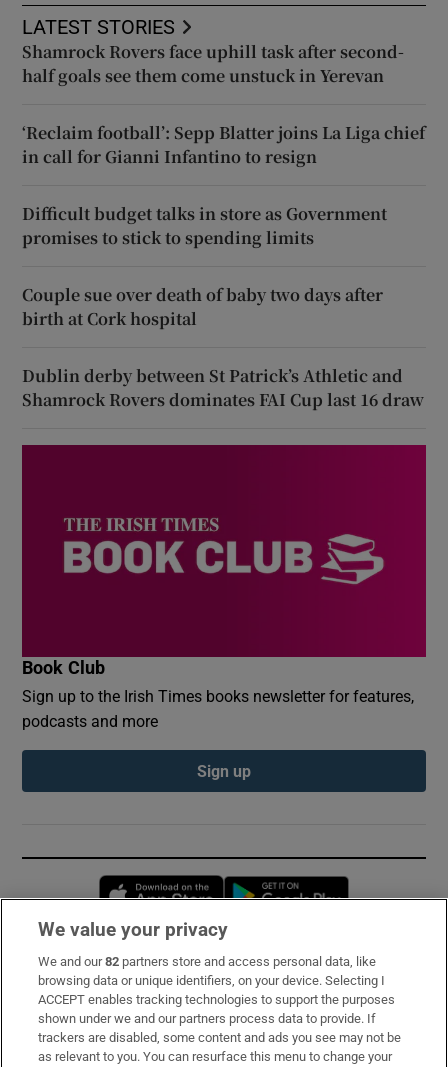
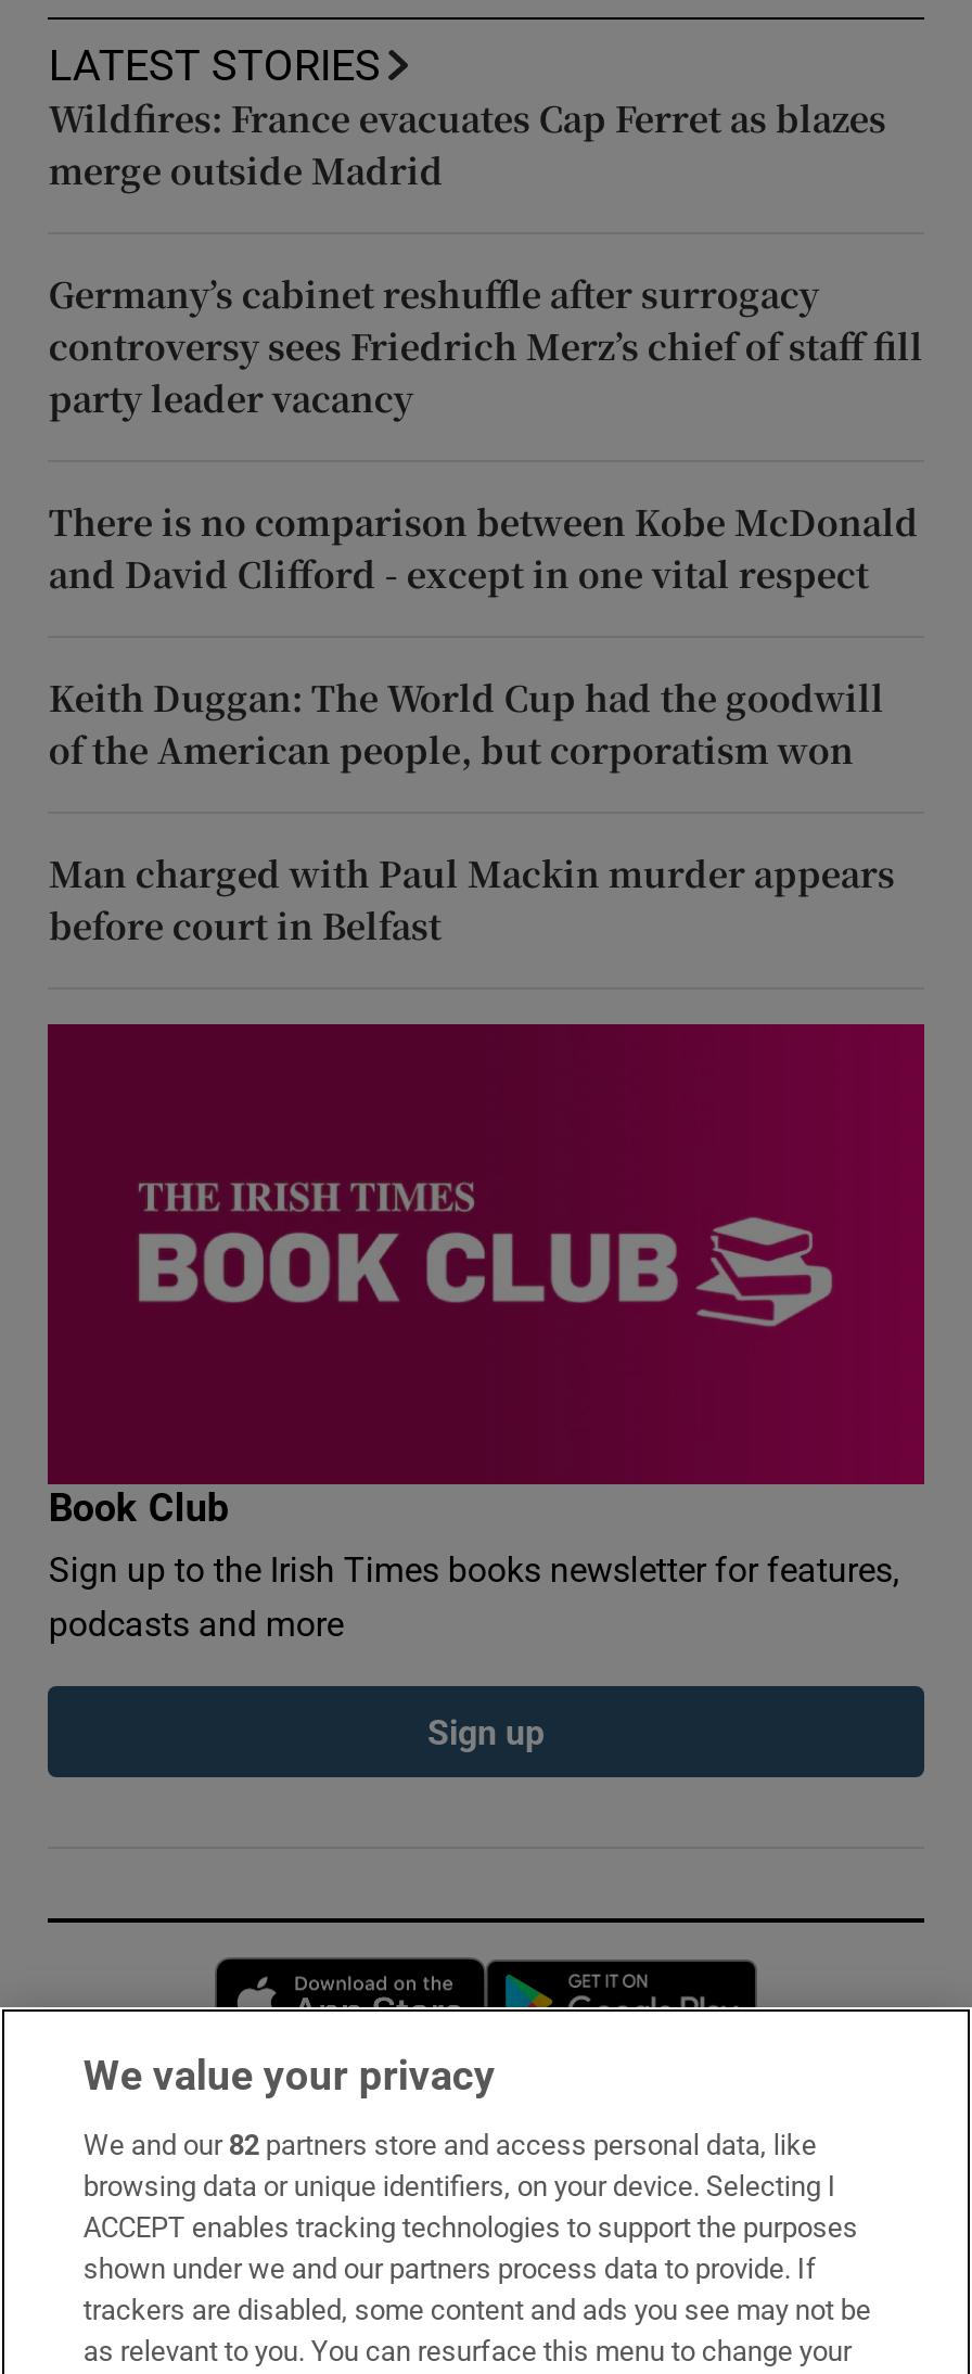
[22,40,404,87] Shamrock Rovers face uphill task after second- | half goals see them come unstuck in Yerevan -> [49,93,886,195] Wildfires: France evacuates Cap Ferret as blazes | merge outside Madrid
[22,121,425,168] ‘Reclaim football’: Sepp Blatter joins La Liga chief | in call for Gianni Infantino to resign -> [49,269,923,423] Germany’s cabinet reshuffle after surrogacy | controversy sees Friedrich Merz’s chief of staff fill | party leader vacancy
[22,202,387,249] Difficult budget talks in store as Government | promises to stick to spending limits -> [49,497,919,599] There is no comparison between Kobe McDonald | and David Clifford - except in one vital respect
[22,283,383,330] Couple sue over death of baby two days after | birth at Cork hospital -> [49,672,884,774] Keith Duggan: The World Cup had the goodwill | of the American people, but corporatism won
[22,364,424,411] Dublin derby between St Patrick’s Athletic and | Shamrock Rovers dominates FAI Cup last 16 draw -> [49,848,895,950] Man charged with Paul Mackin murder appears | before court in Belfast

